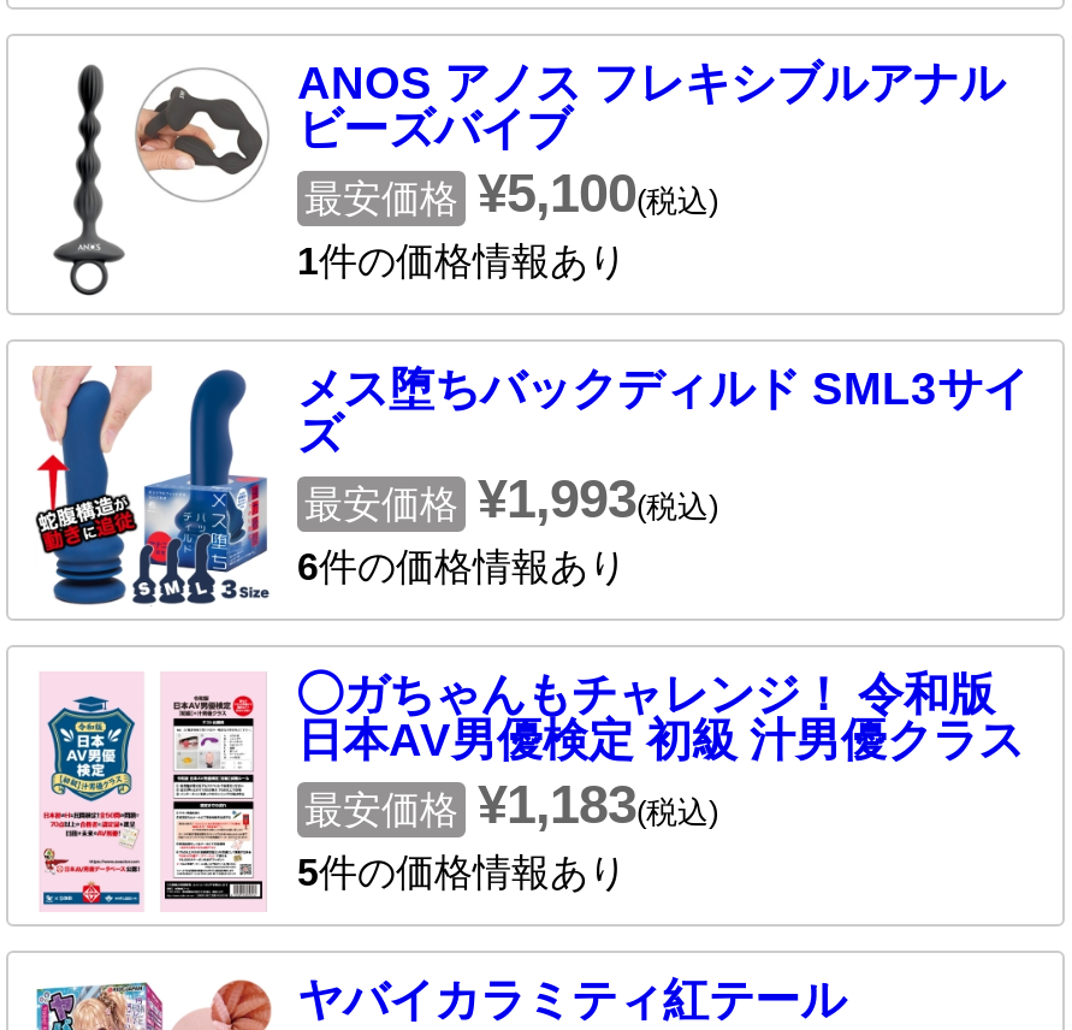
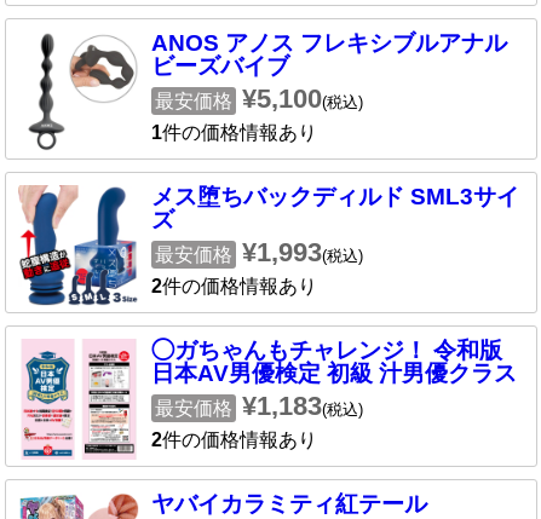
[297,546,627,587] 6件の価格情報あり -> [151,276,317,296] 2件の価格情報あり
[297,852,627,893] 5件の価格情報あり -> [151,429,317,450] 2件の価格情報あり

